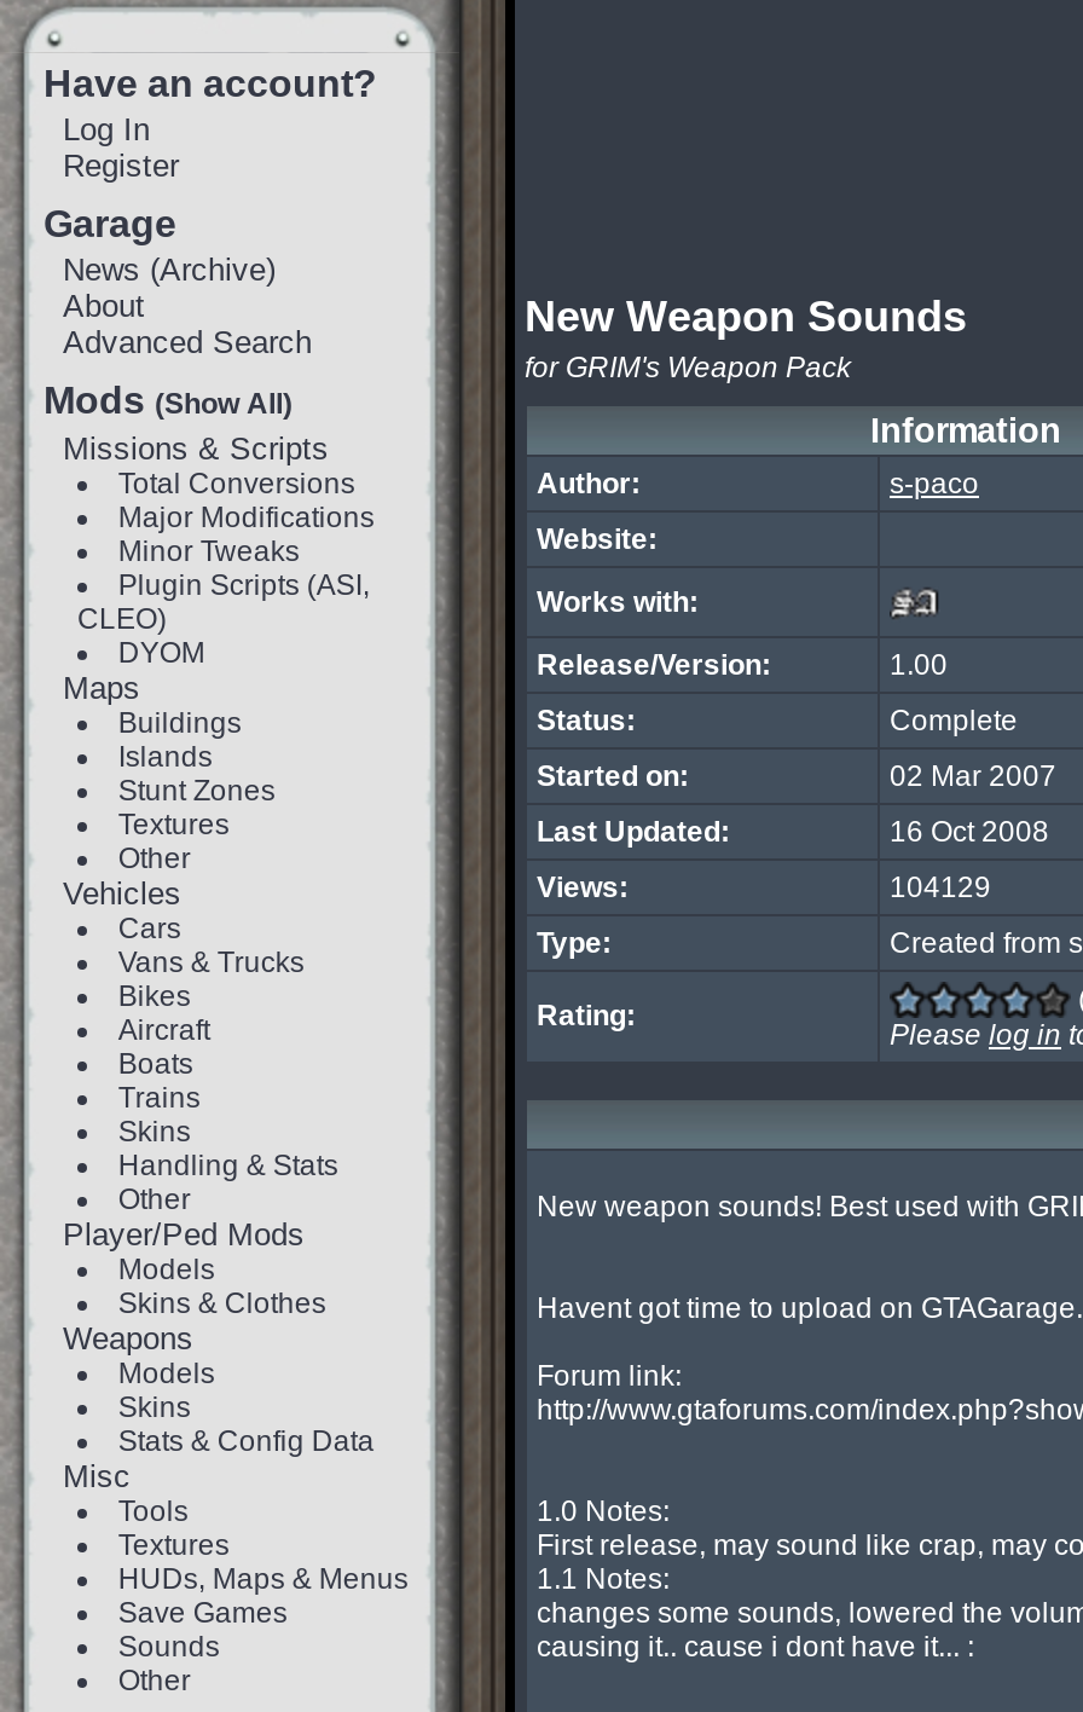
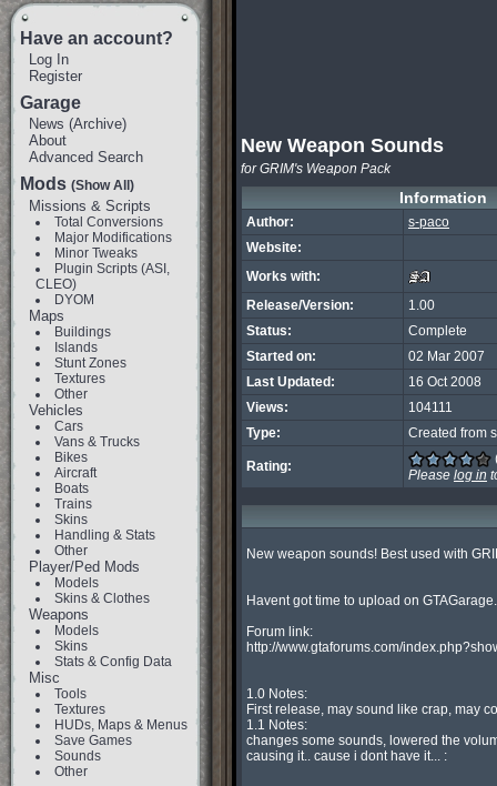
[890,871,991,904] 104129 -> [408,400,453,415] 104111

